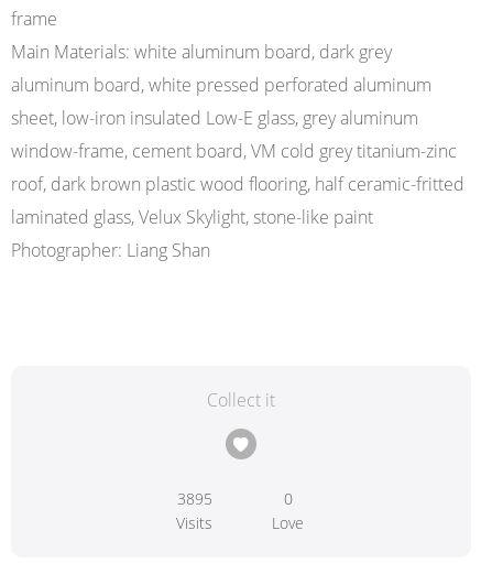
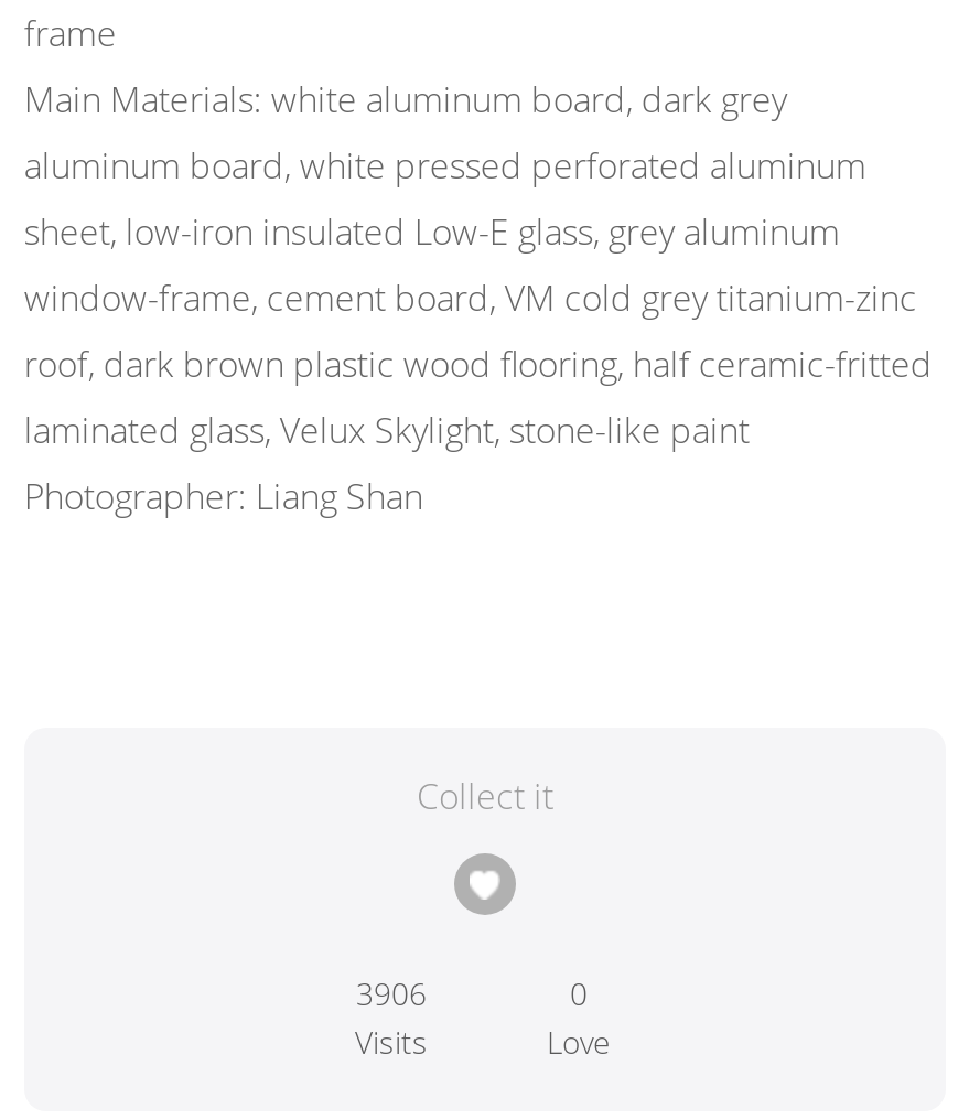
[177,488,212,509] 3895 -> [356,974,427,1016] 3906

